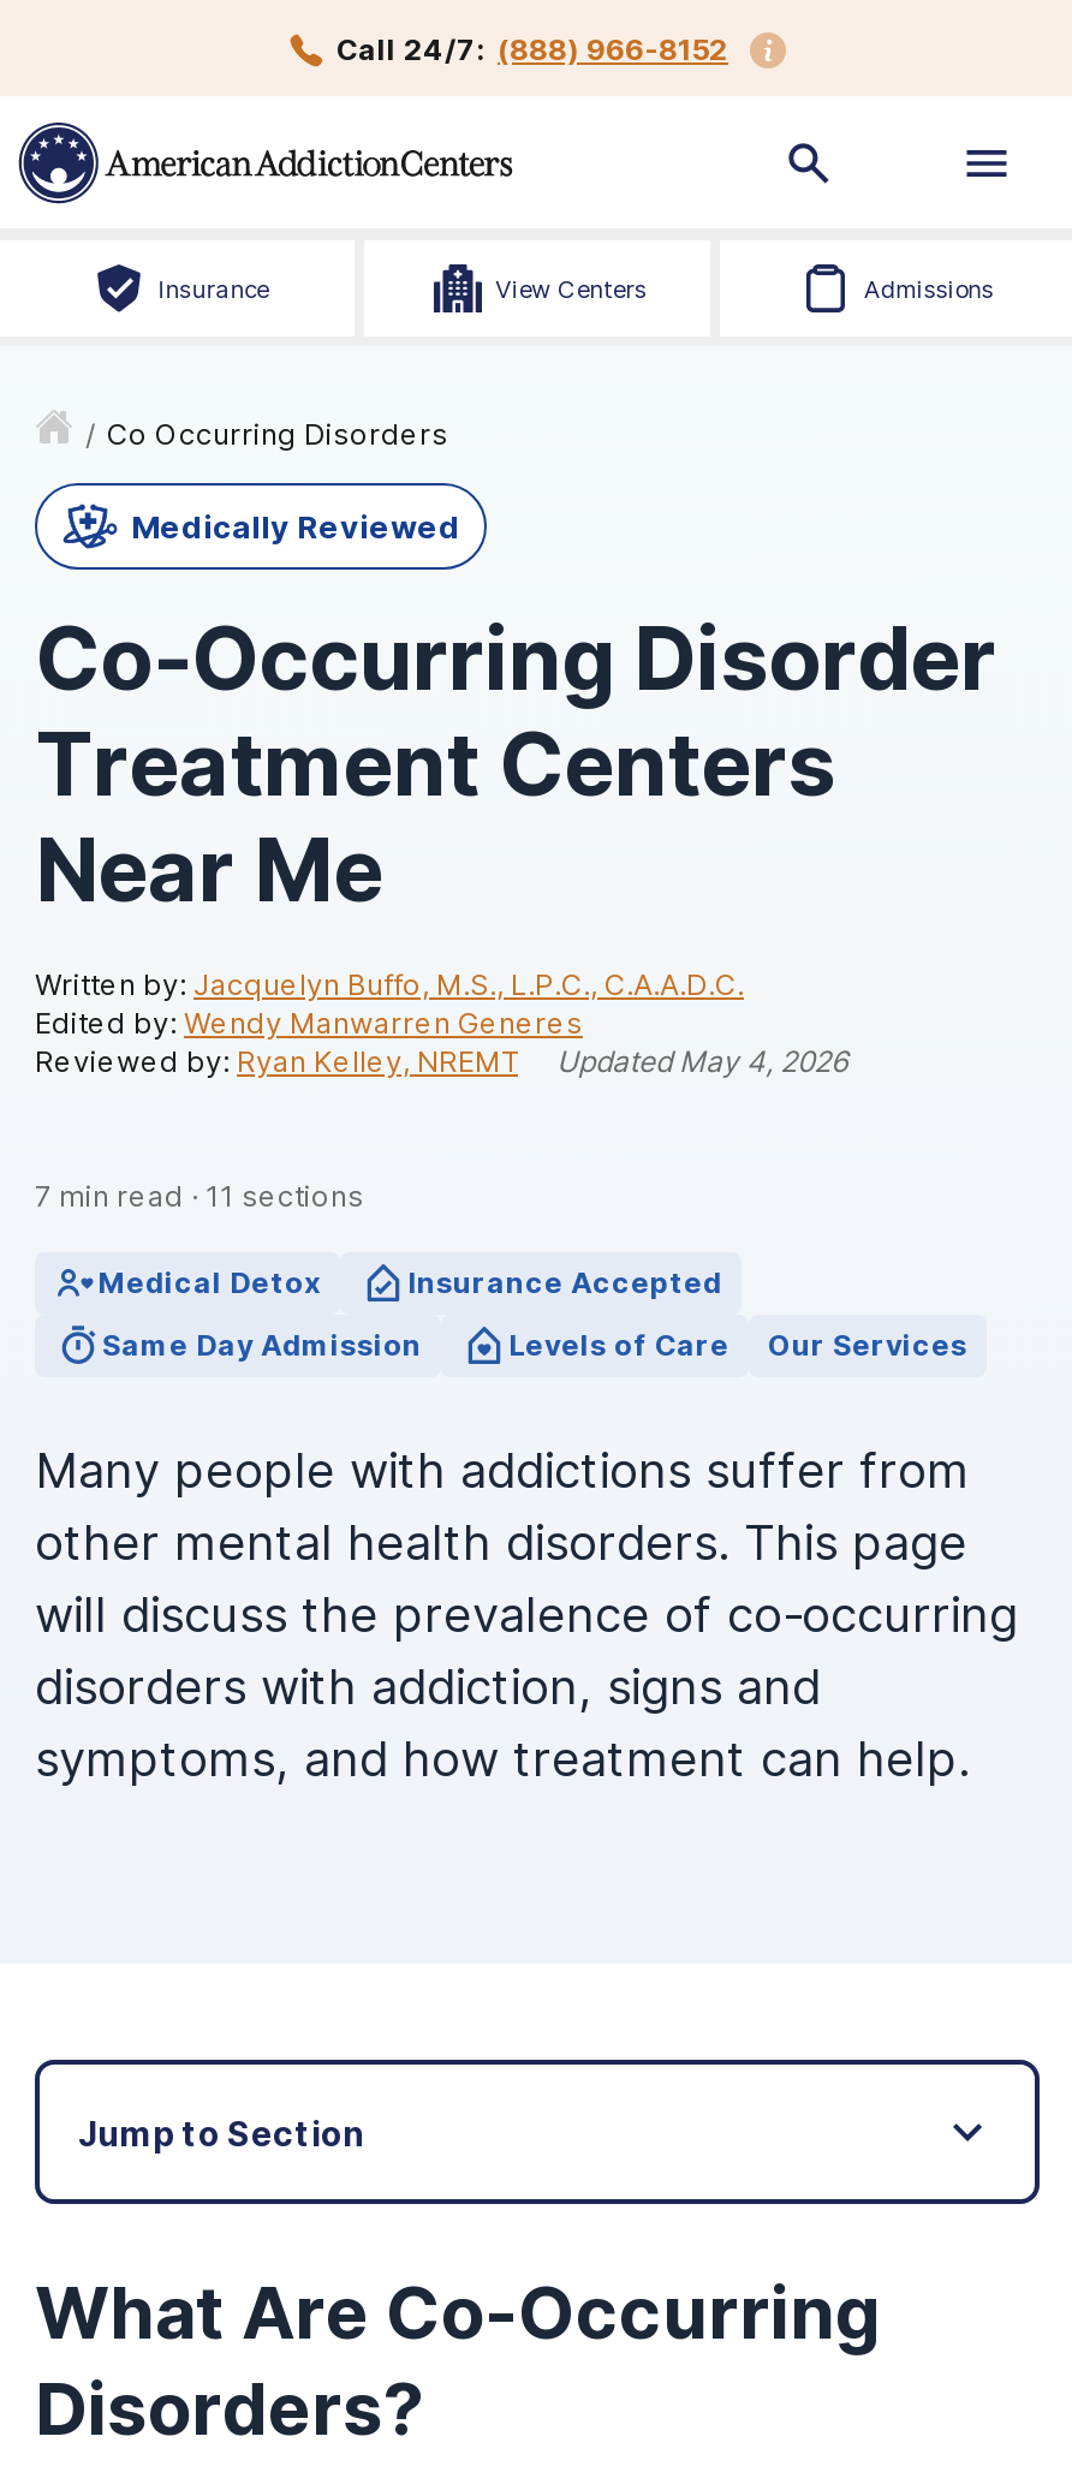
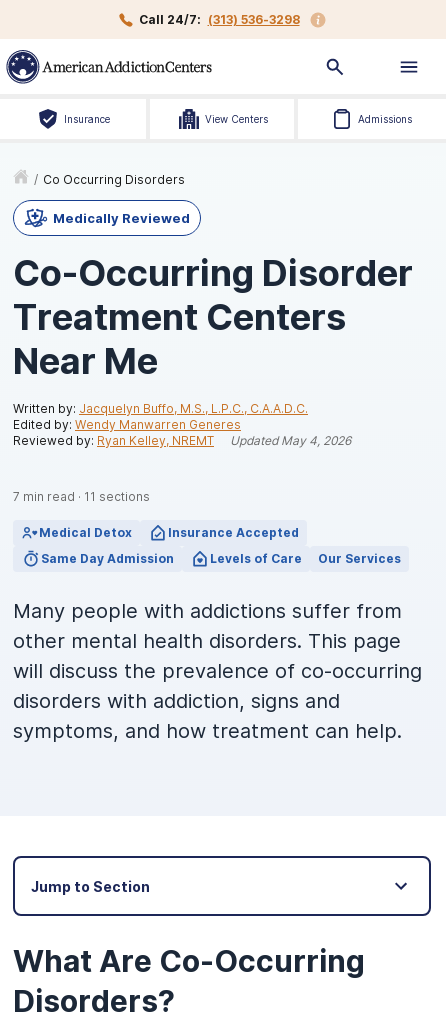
[337,30,728,66] Call 24/7: (888) 966-8152 -> [138,11,299,26] Call 24/7: (313) 536-3298

